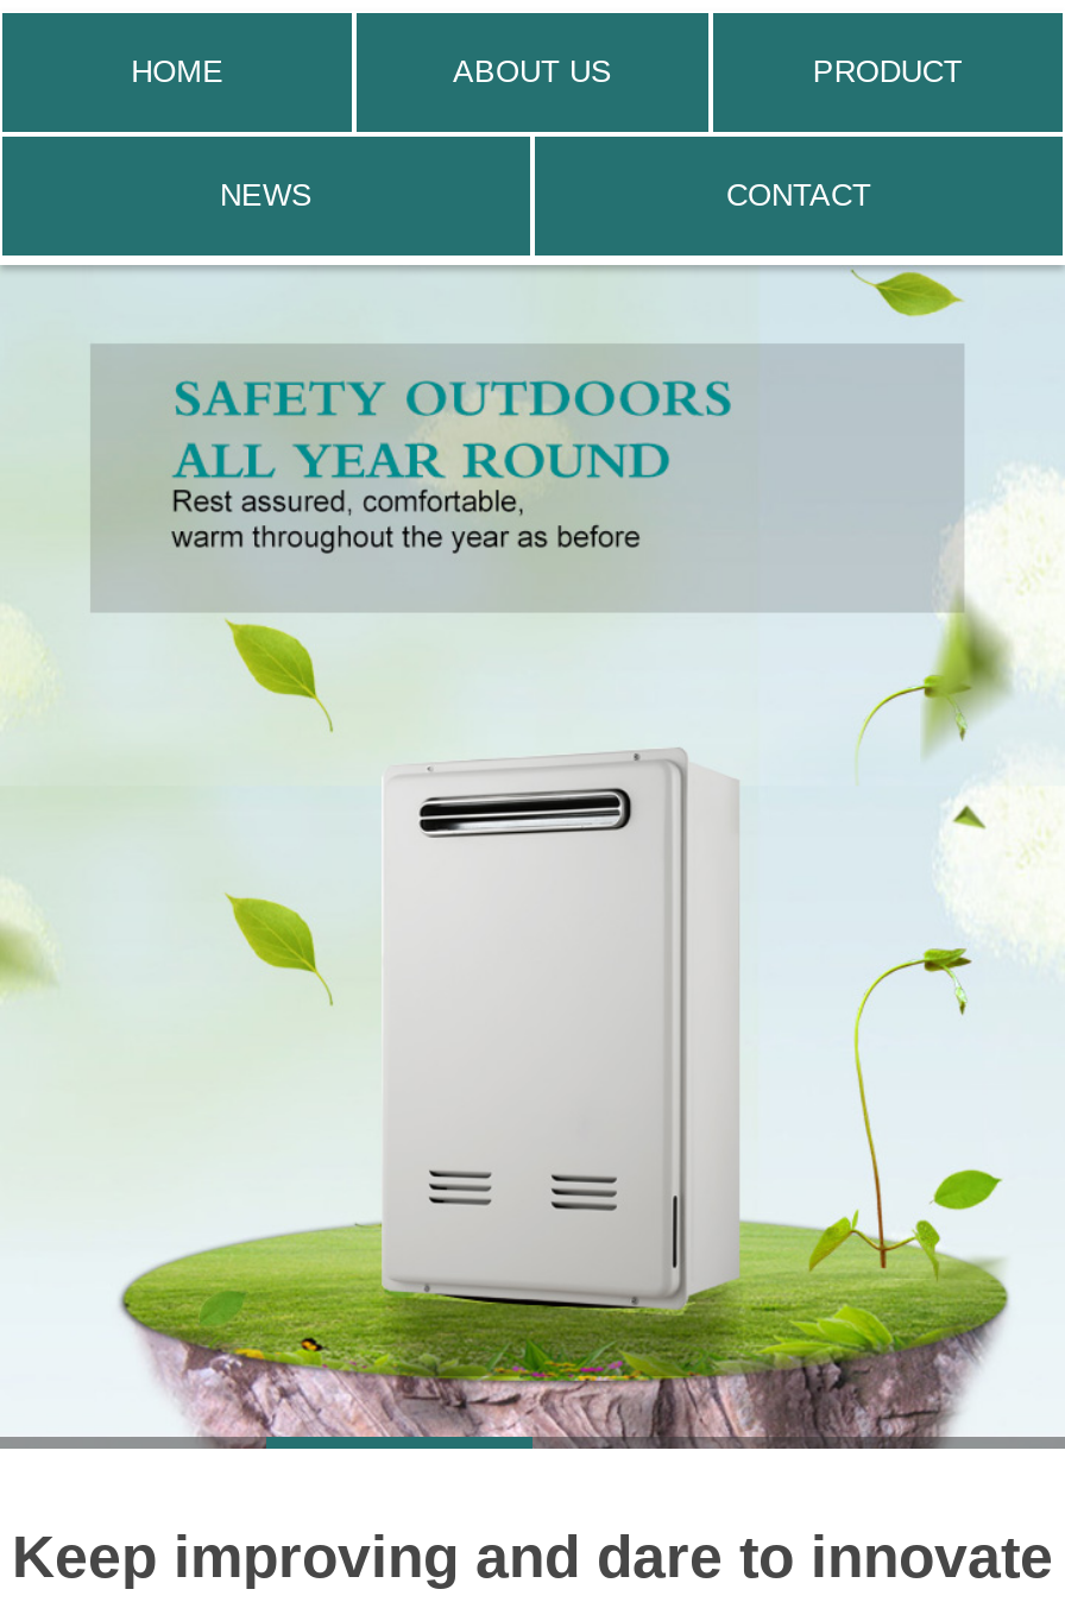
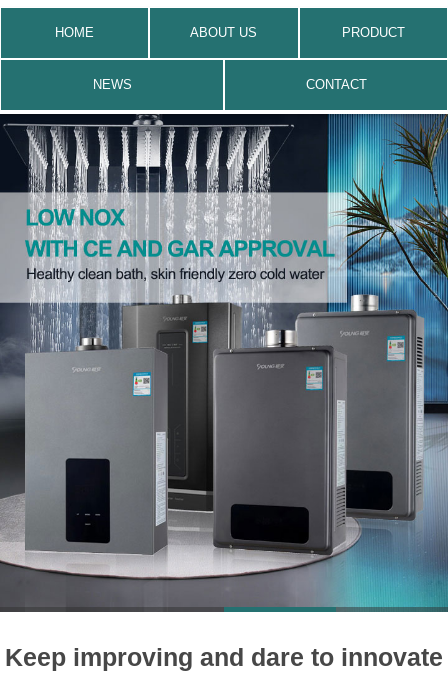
[7,265,1058,1451] [image] -> [3,114,445,613] [image]

